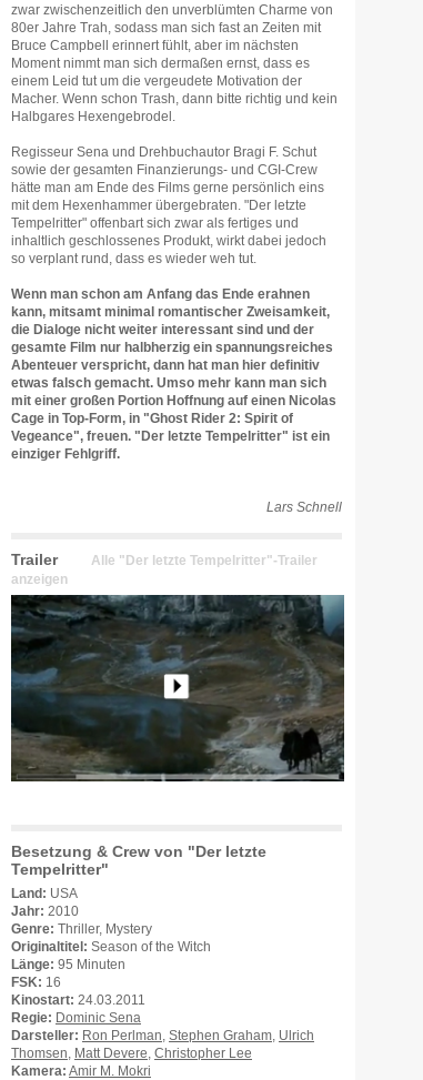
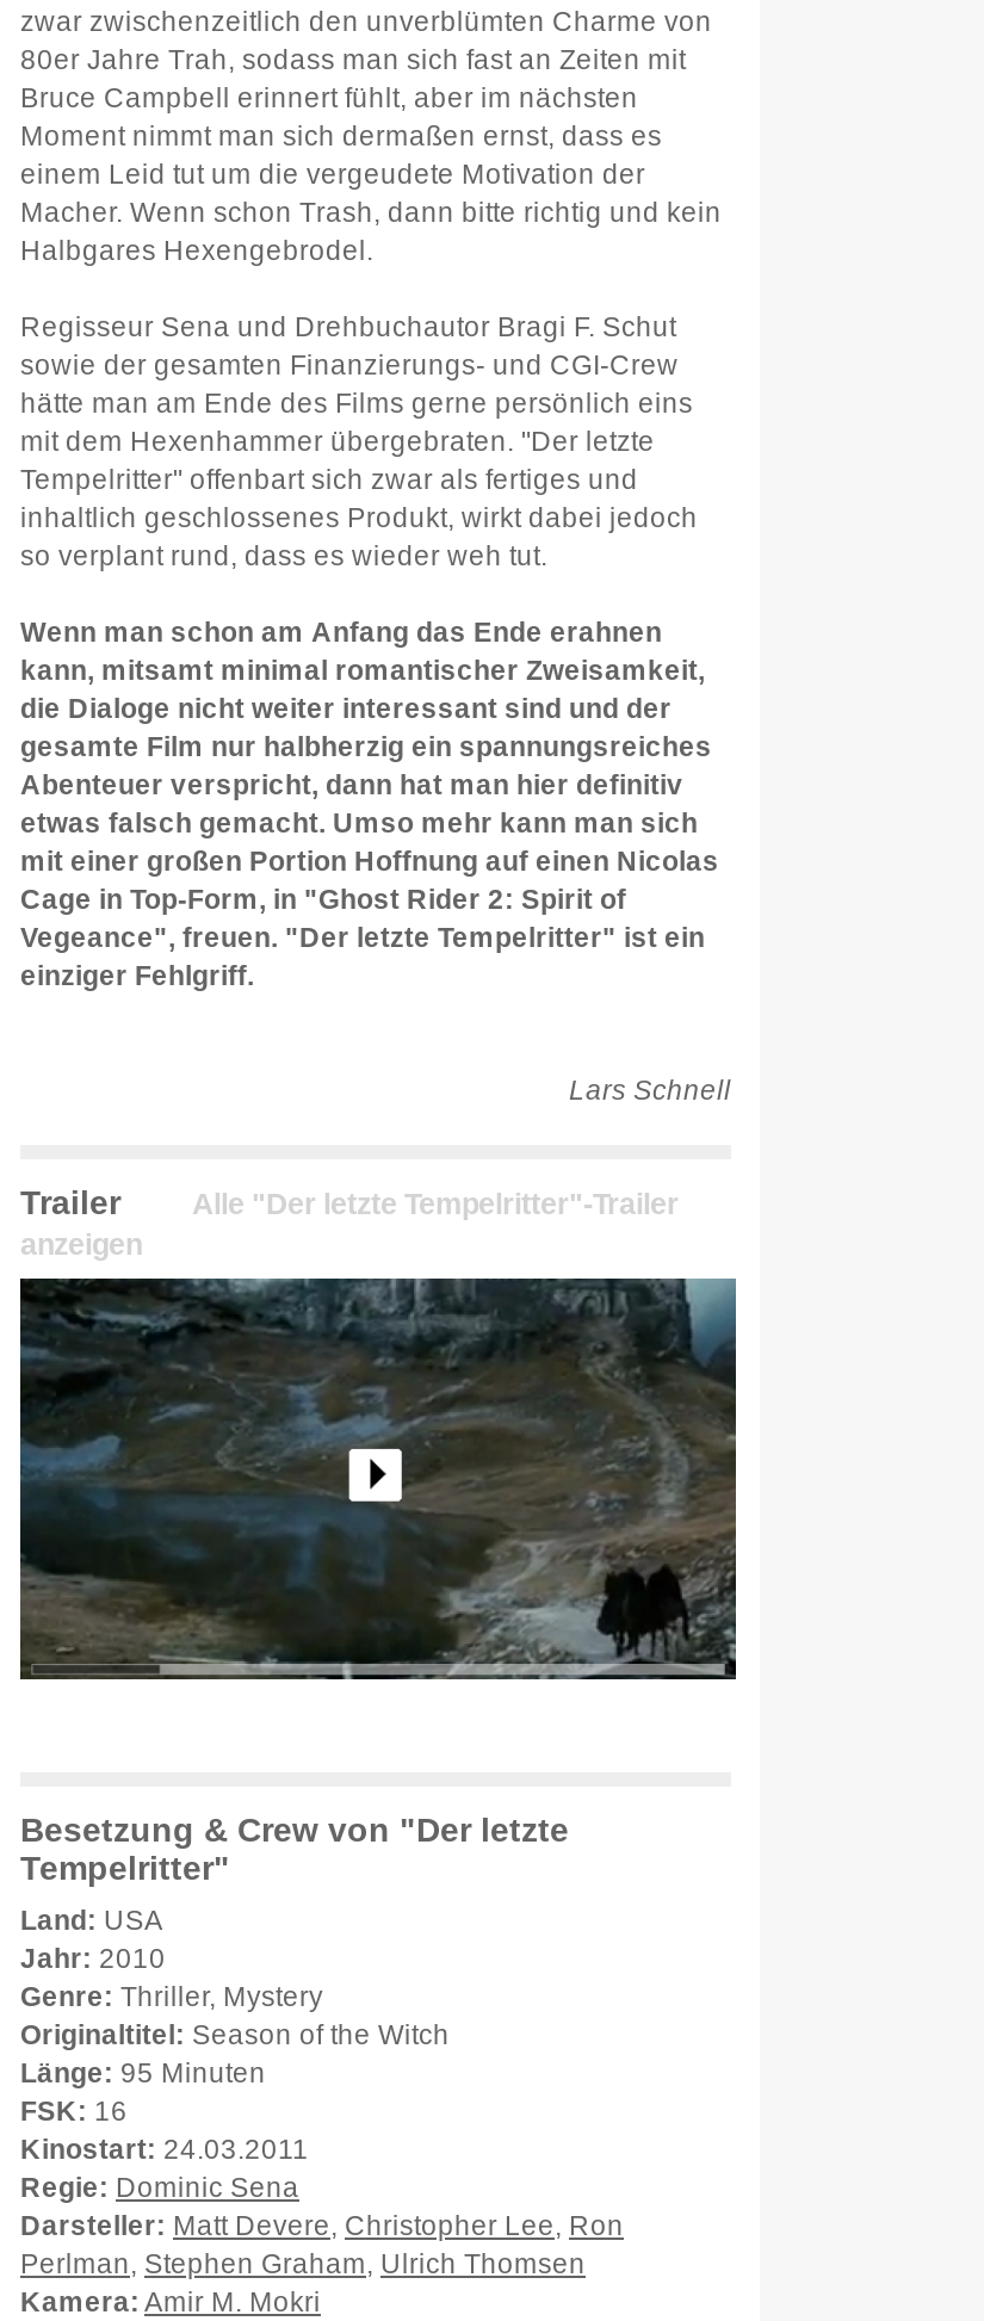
[11,1029,314,1060] Darsteller: Ron Perlman, Stephen Graham, Ulrich | Thomsen, Matt Devere, Christopher Lee -> [20,2211,624,2278] Darsteller: Matt Devere, Christopher Lee, Ron | Perlman, Stephen Graham, Ulrich Thomsen

